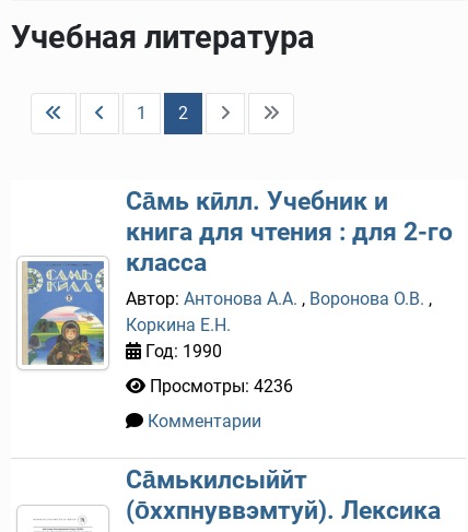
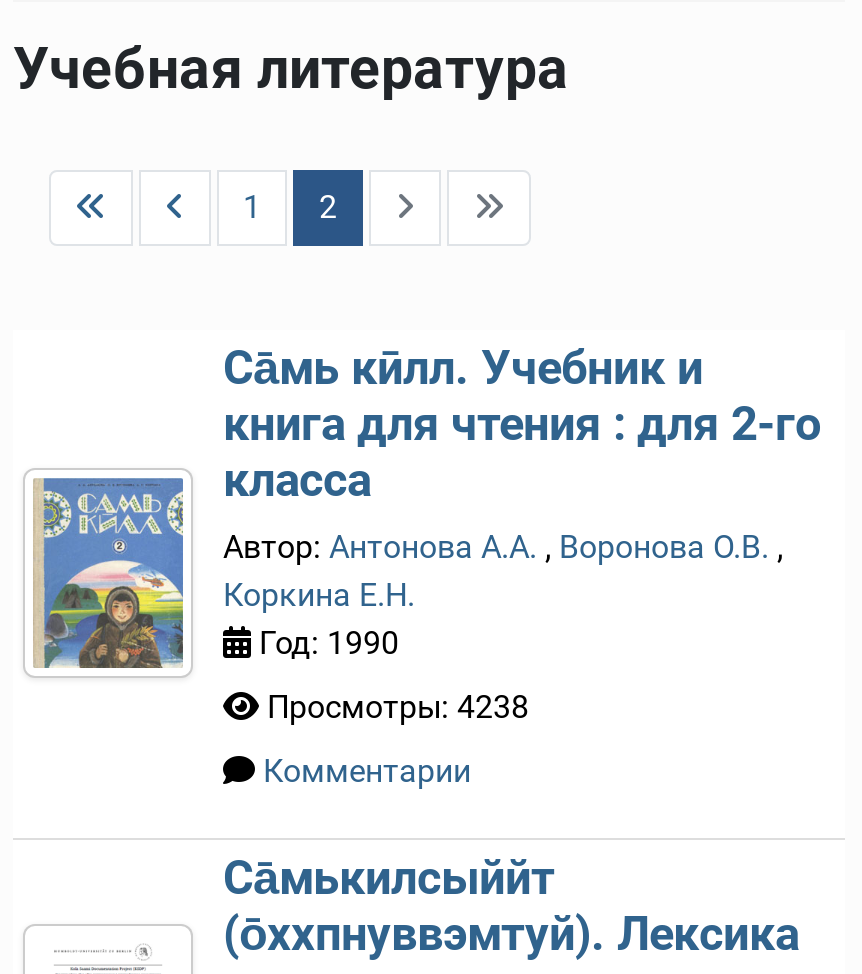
[145,375,293,396] Просмотры: 4236 -> [259,687,529,725] Просмотры: 4238

